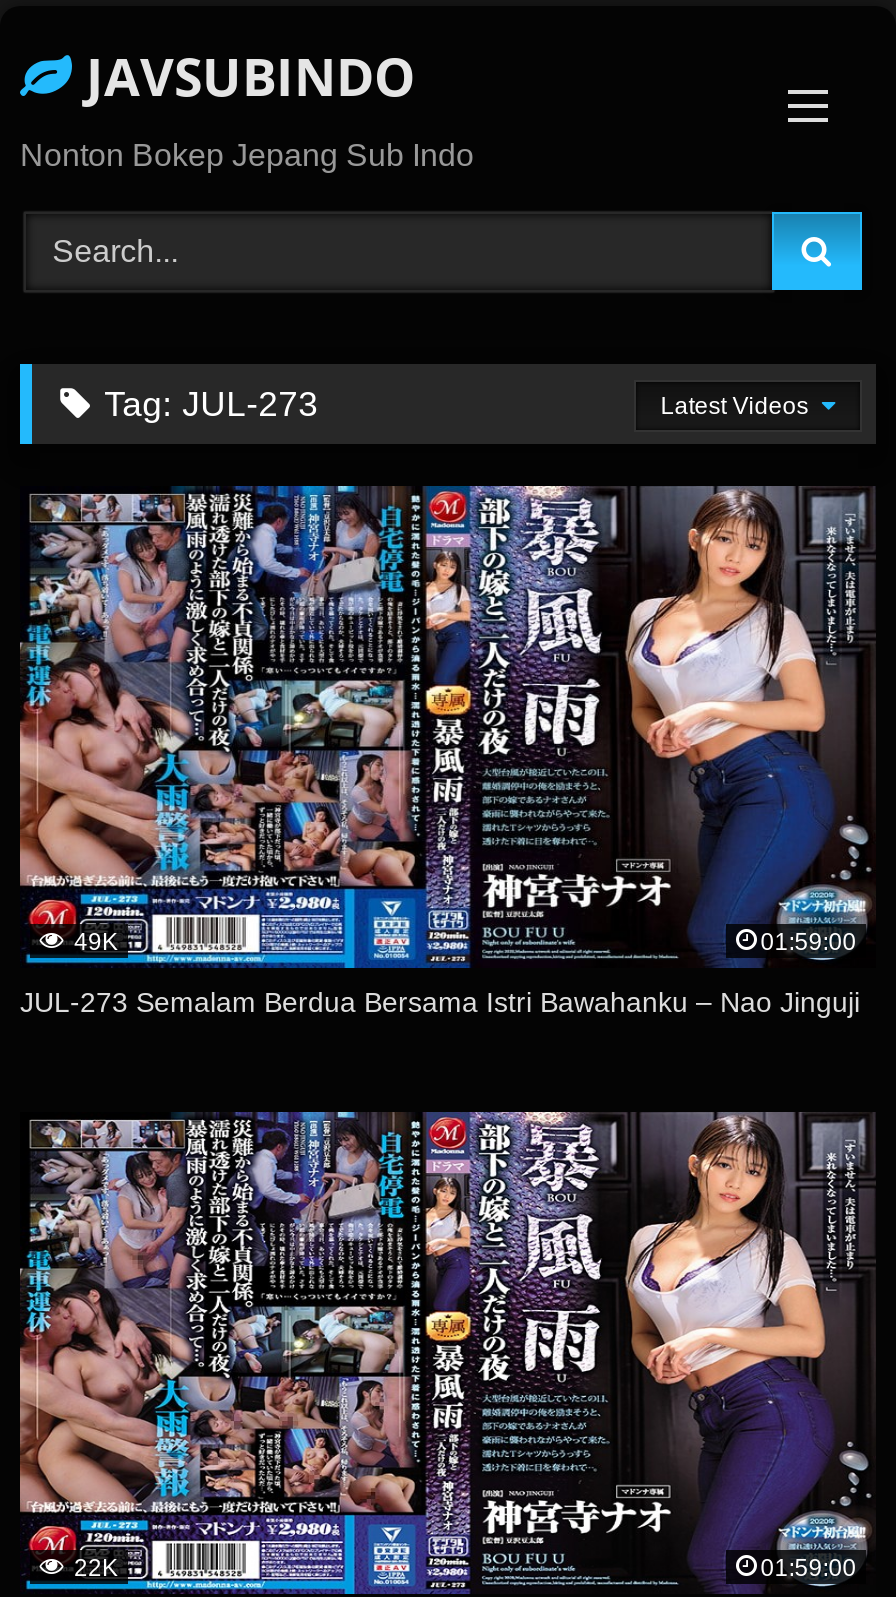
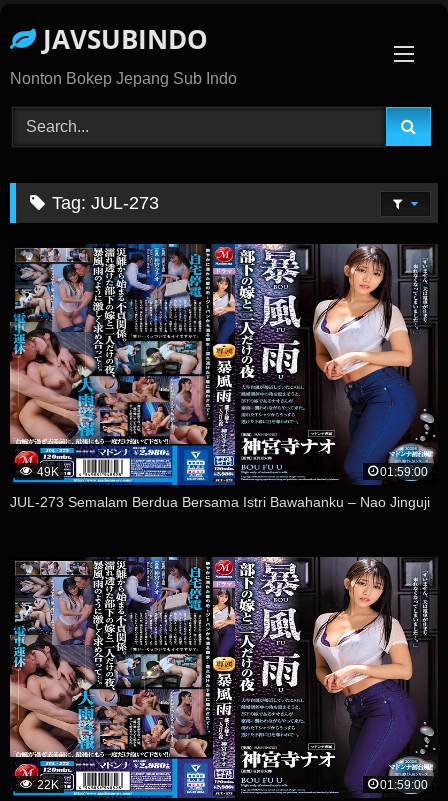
[660,391,814,419] Latest Videos -> none

